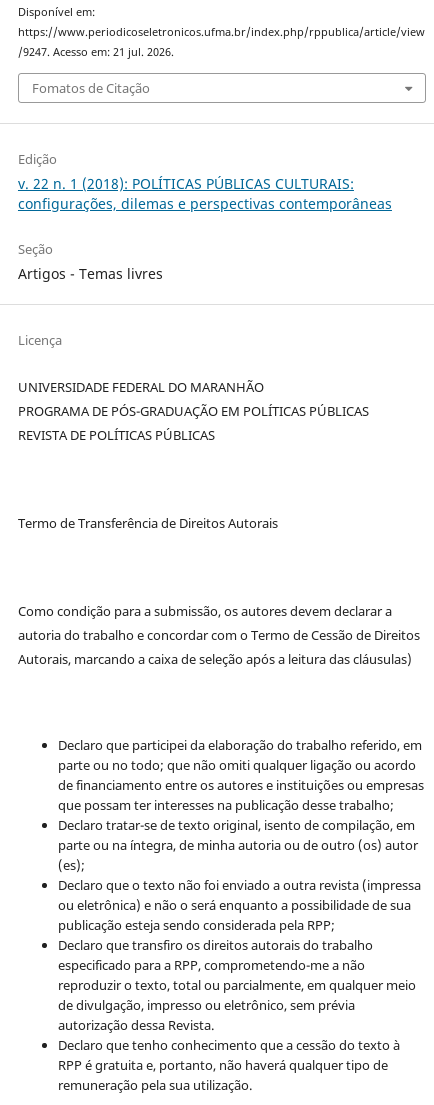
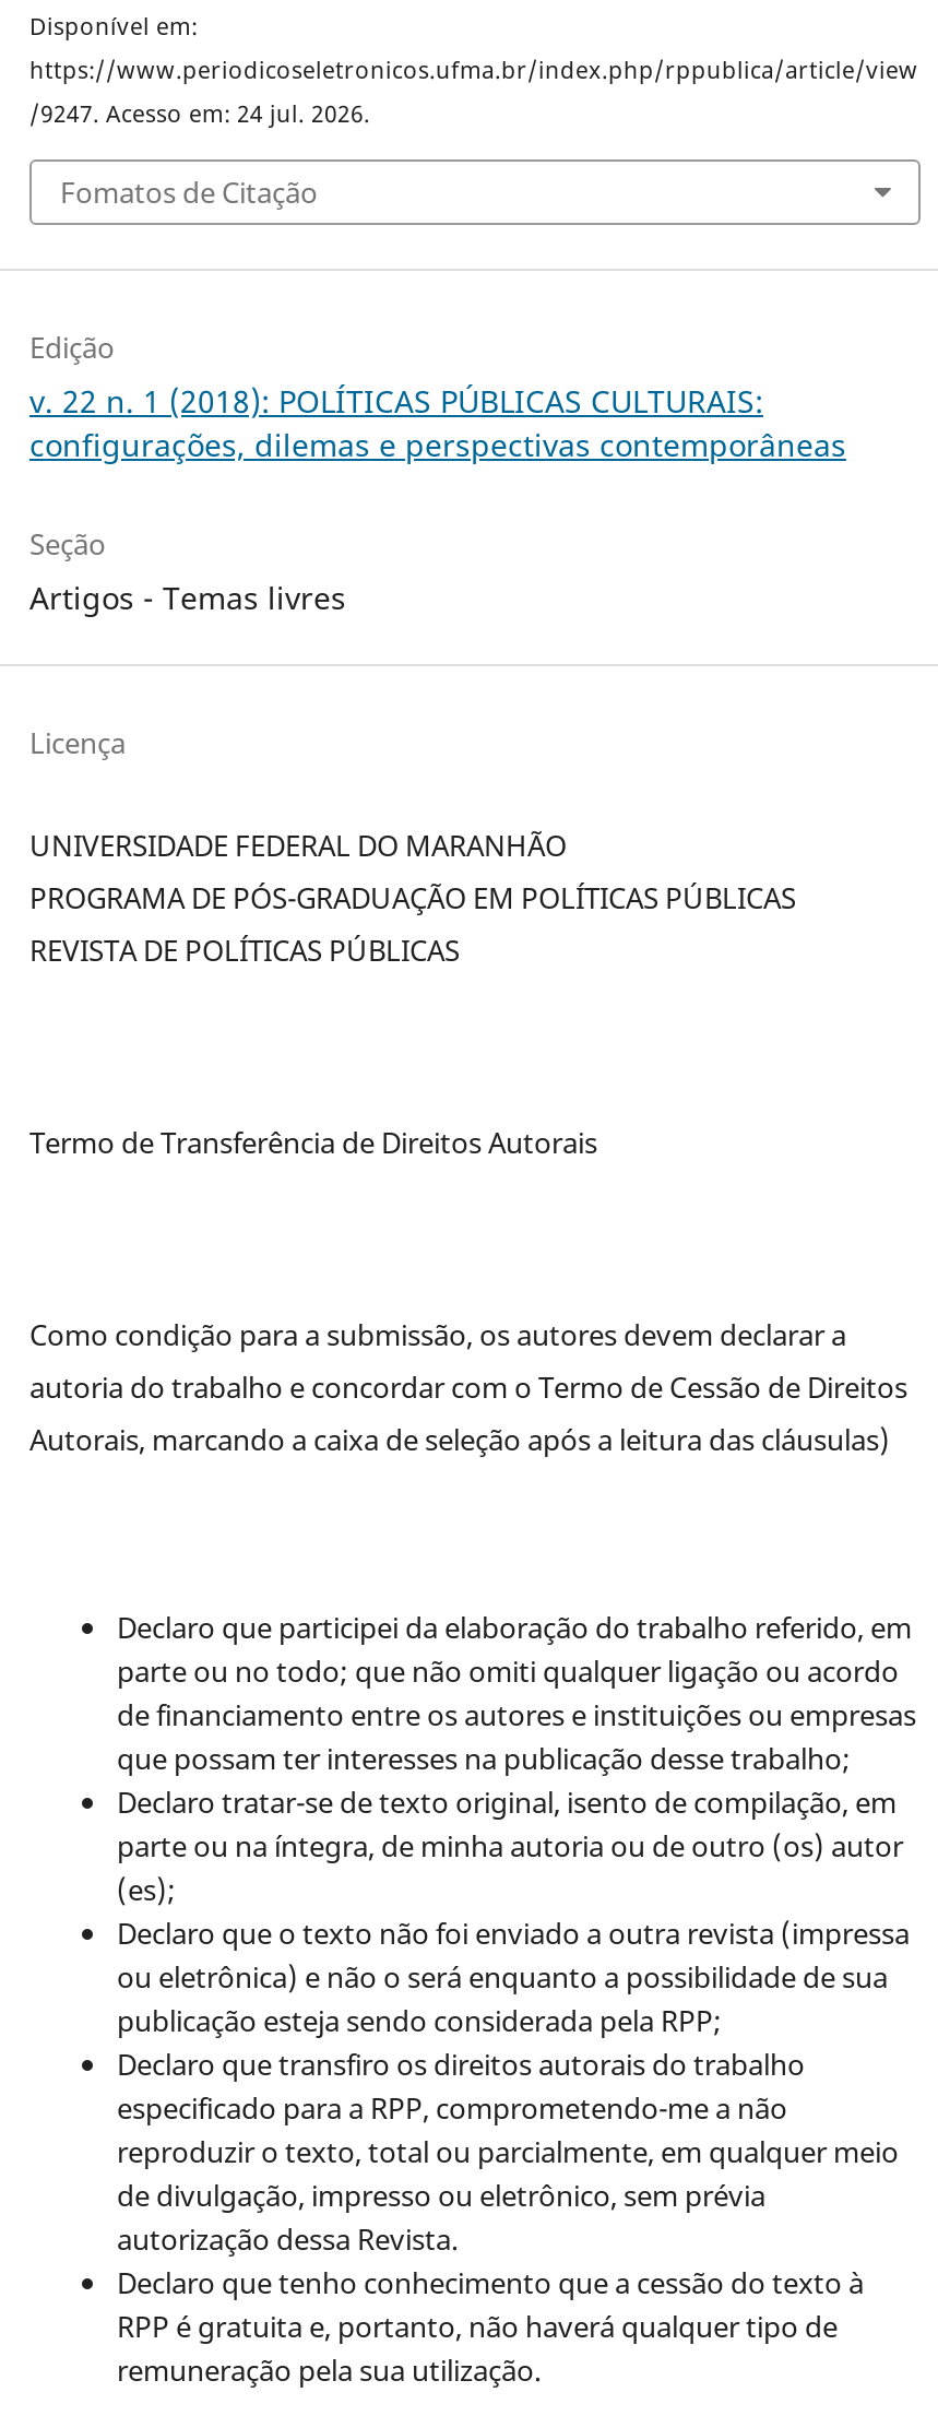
[18,45,174,59] /9247. Acesso em: 21 jul. 2026. -> [29,99,370,129] /9247. Acesso em: 24 jul. 2026.

